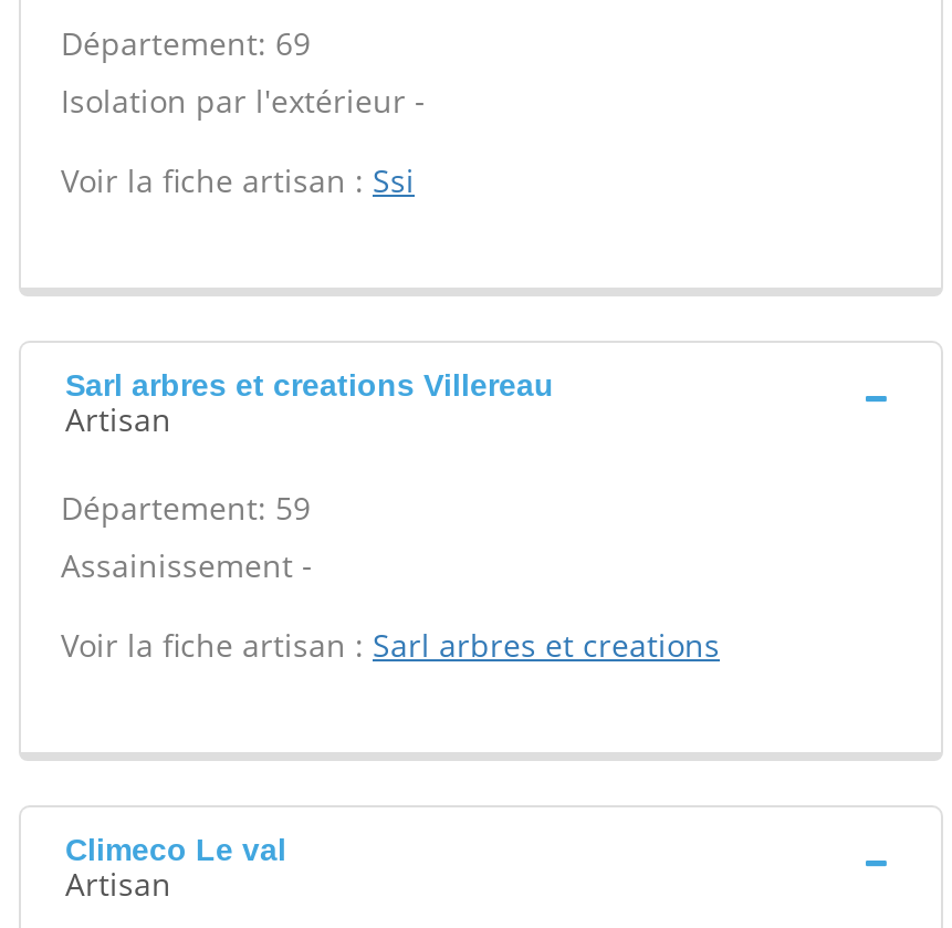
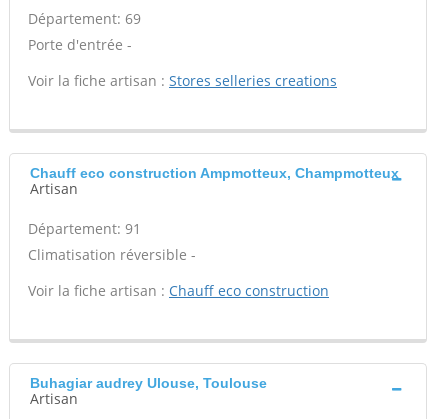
[61,80,426,122] Isolation par l'extérieur - -> [28,35,132,54] Porte d'entrée -
[61,159,415,201] Voir la fiche artisan : Ssi -> [28,71,337,90] Voir la fiche artisan : Stores selleries creations
[65,367,554,403] Sarl arbres et creations Villereau -> [30,165,399,181] Chauff eco construction Ampmotteux, Champmotteux
[61,487,313,586] Département: 59 | Assainissement - -> [28,219,196,264] Département: 91 | Climatisation réversible -
[61,624,720,666] Voir la fiche artisan : Sarl arbres et creations -> [28,281,329,300] Voir la fiche artisan : Chauff eco construction
[65,832,286,867] Climeco Le val -> [30,375,267,391] Buhagiar audrey Ulouse, Toulouse

